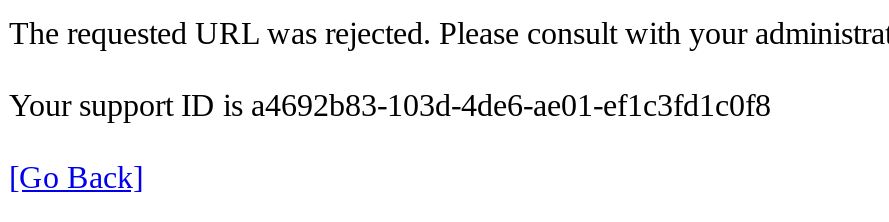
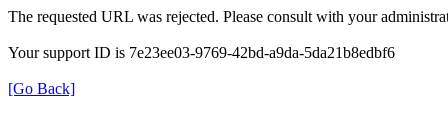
[9,88,771,122] Your support ID is a4692b83-103d-4de6-ae01-ef1c3fd1c0f8 -> [8,44,395,61] Your support ID is 7e23ee03-9769-42bd-a9da-5da21b8edbf6

